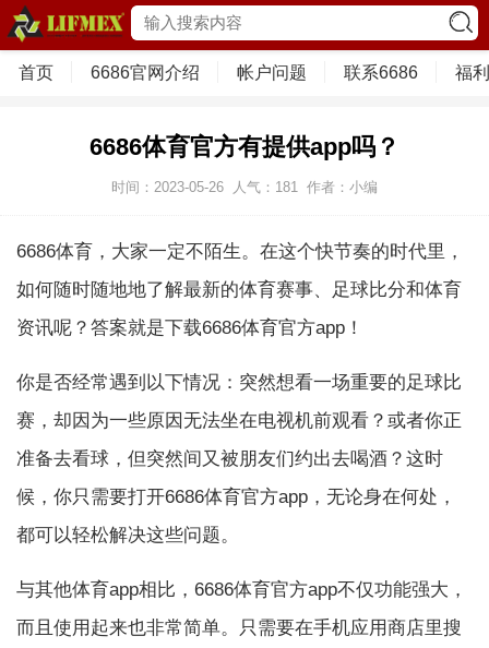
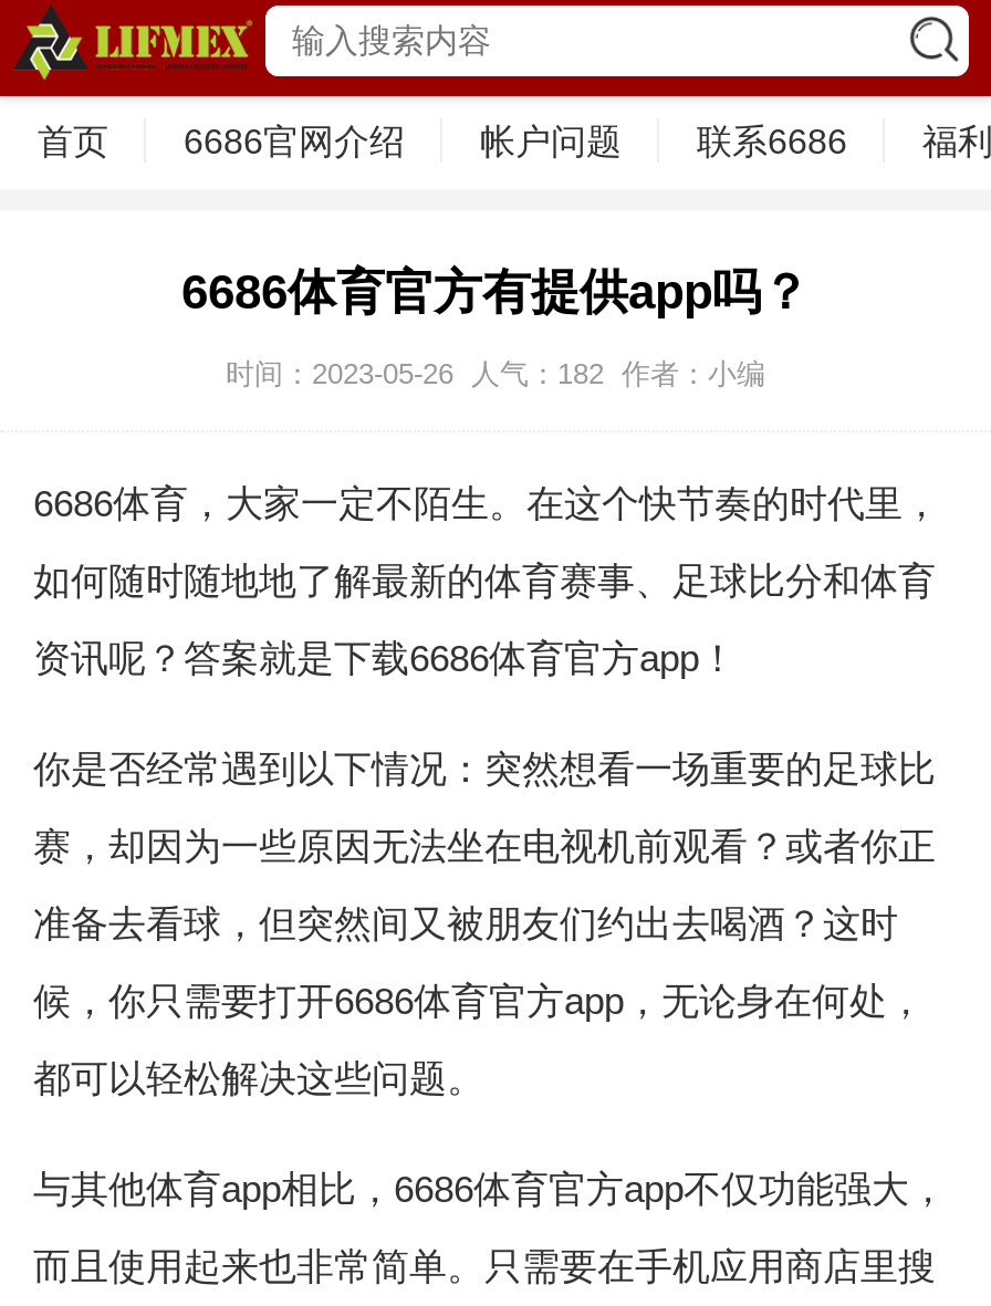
[111,179,378,195] 时间：2023-05-26 人气：181 作者：小编 -> [226,357,765,390] 时间：2023-05-26 人气：182 作者：小编

